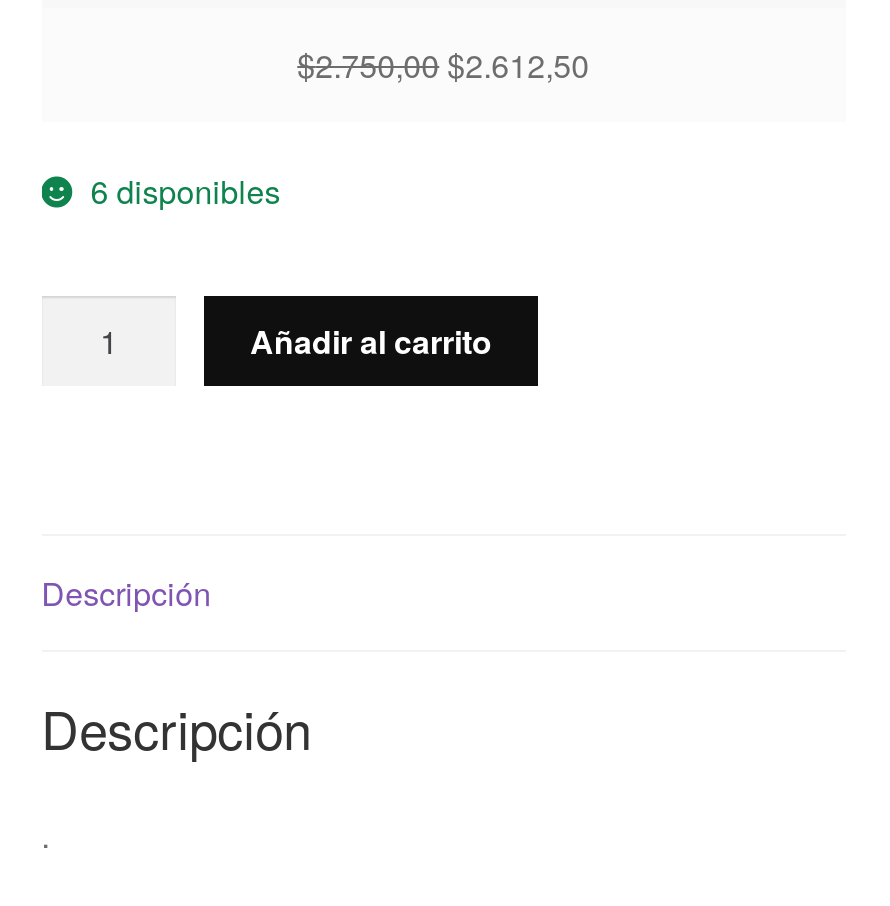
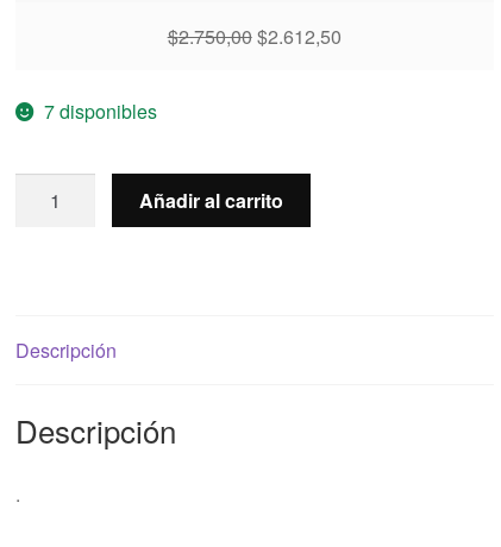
[91,169,281,215] 6 disponibles -> [44,98,157,125] 7 disponibles

